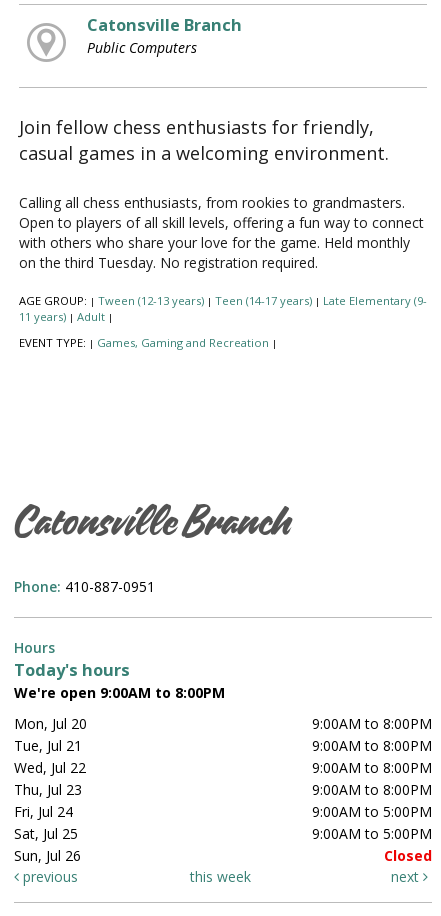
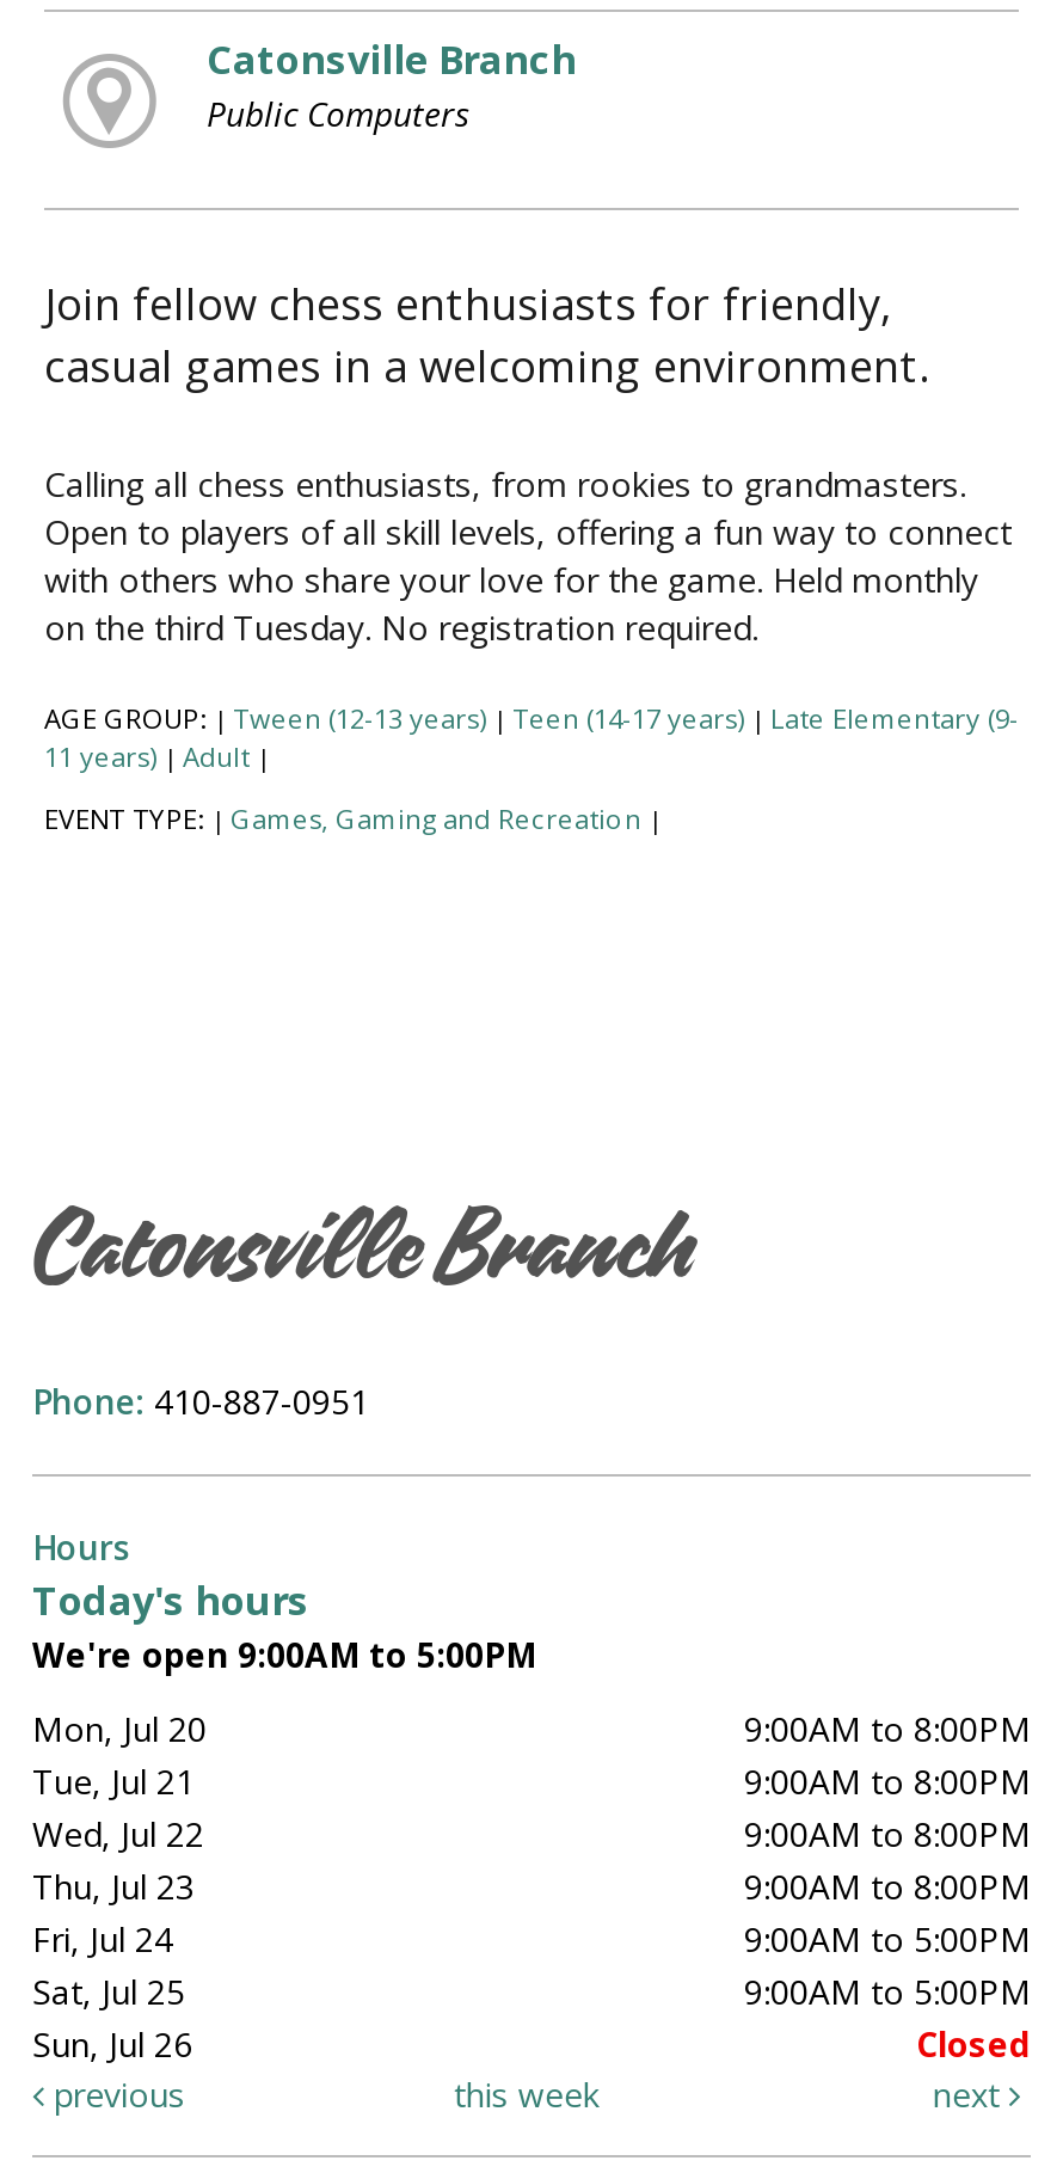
[14,683,225,702] We're open 9:00AM to 8:00PM -> [32,1632,536,1677] We're open 9:00AM to 5:00PM

